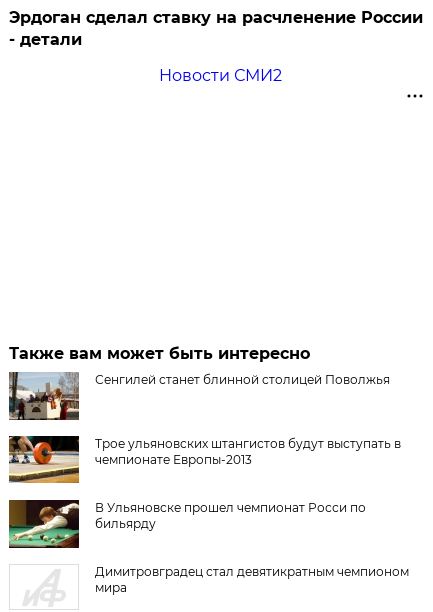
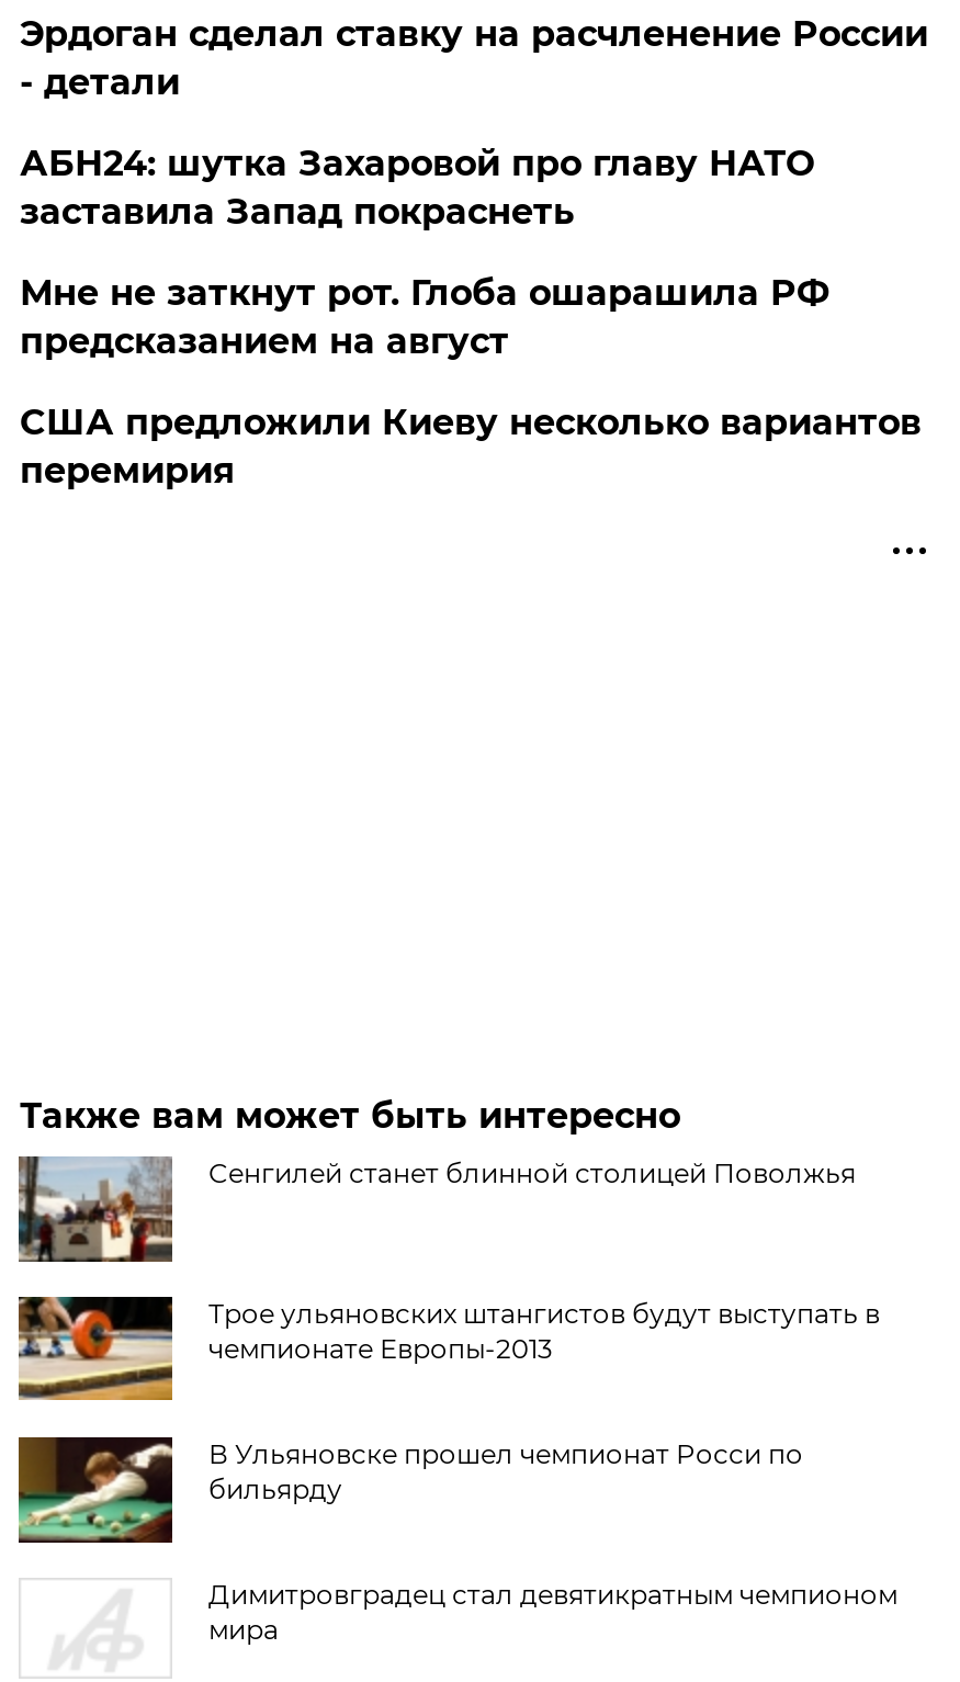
[159,66,282,85] Новости СМИ2 -> [20,144,921,493] АБН24: шутка Захаровой про главу НАТО | заставила Запад покраснеть | Мне не заткнут рот. Глоба ошарашила РФ | предсказанием на август | США предложили Киеву несколько вариантов | перемирия

